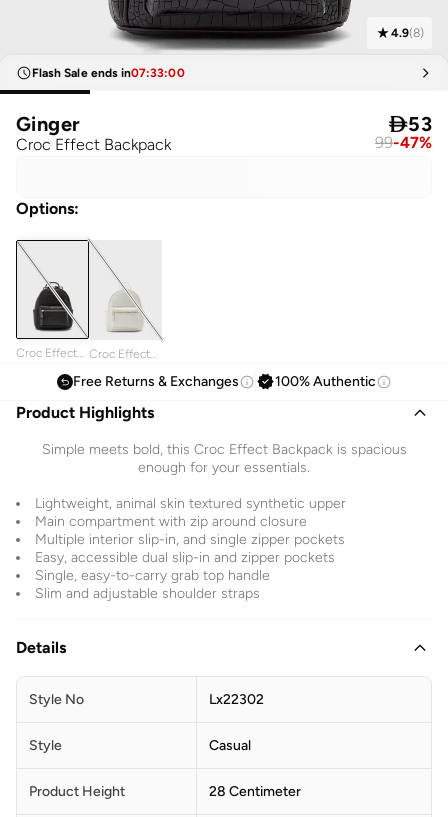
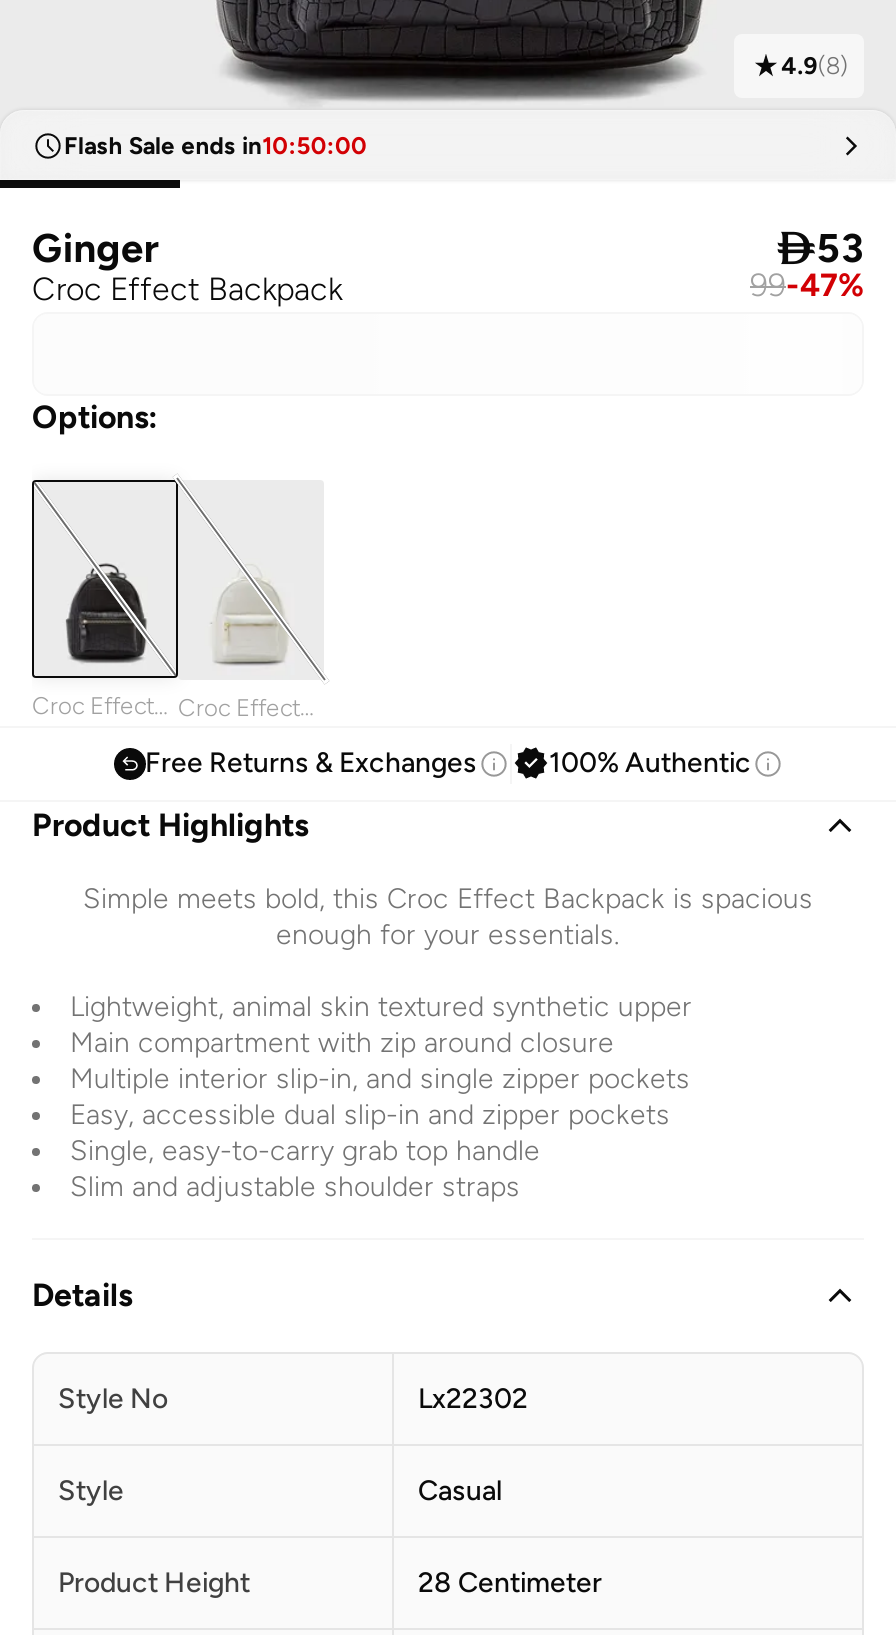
[32,66,185,80] Flash Sale ends in07:33:00 -> [64,132,367,160] Flash Sale ends in10:50:00

